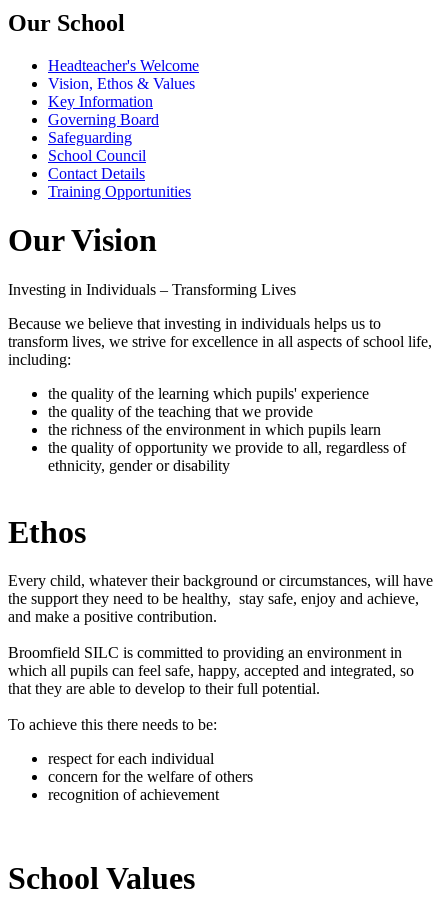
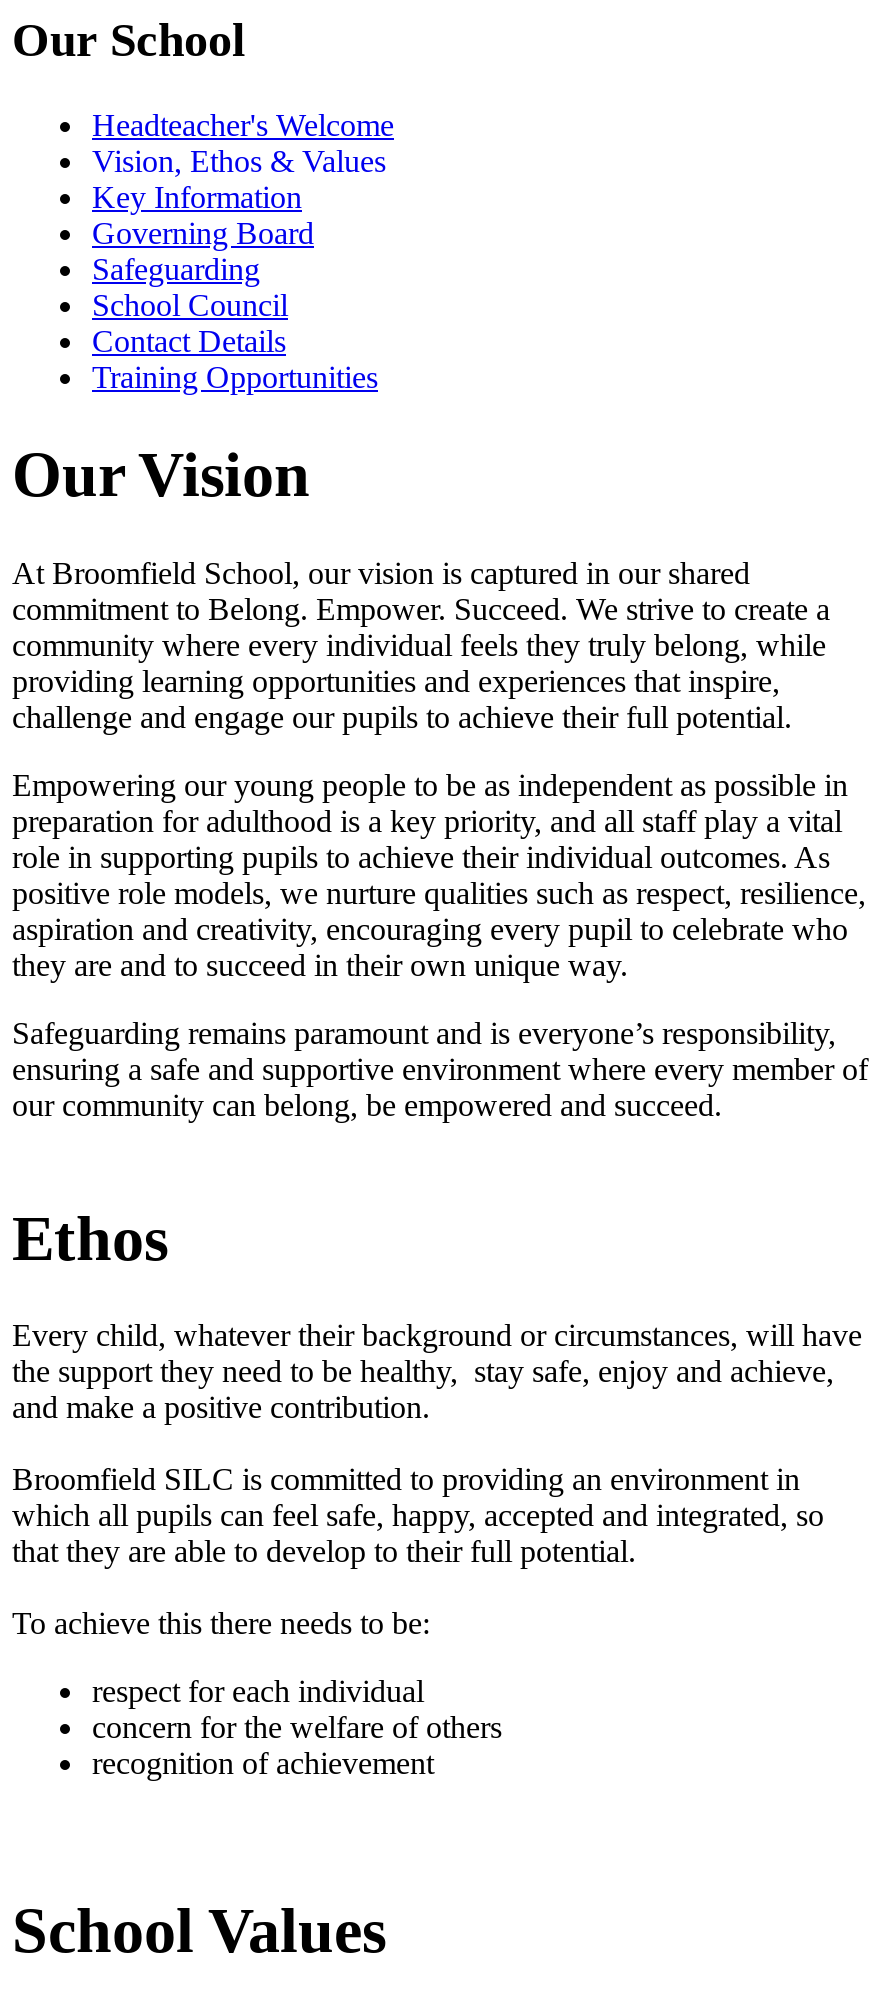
[8,281,296,298] Investing in Individuals – Transforming Lives -> [12,555,830,733] At Broomfield School, our vision is captured in our shared | commitment to Belong. Empower. Succeed. We strive to create a | community where every individual feels they truly belong, while | providing learning opportunities and experiences that inspire, | challenge and engage our pupils to achieve their full potential.
[8,315,432,368] Because we believe that investing in individuals helps us to | transform lives, we strive for excellence in all aspects of school life, | including: -> [12,767,866,981] Empowering our young people to be as independent as possible in | preparation for adulthood is a key priority, and all staff play a vital | role in supporting pupils to achieve their individual outcomes. As | positive role models, we nurture qualities such as respect, resilience, | aspiration and creativity, encouraging every pupil to celebrate who | they are and to succeed in their own unique way.
[48,385,406,474] the quality of the learning which pupils' experience | the quality of the teaching that we provide | the richness of the environment in which pupils learn | the quality of opportunity we provide to all, regardless of | ethnicity, gender or disability -> [12,1015,868,1121] Safeguarding remains paramount and is everyone’s responsibility, | ensuring a safe and supportive environment where every member of | our community can belong, be empowered and succeed.

